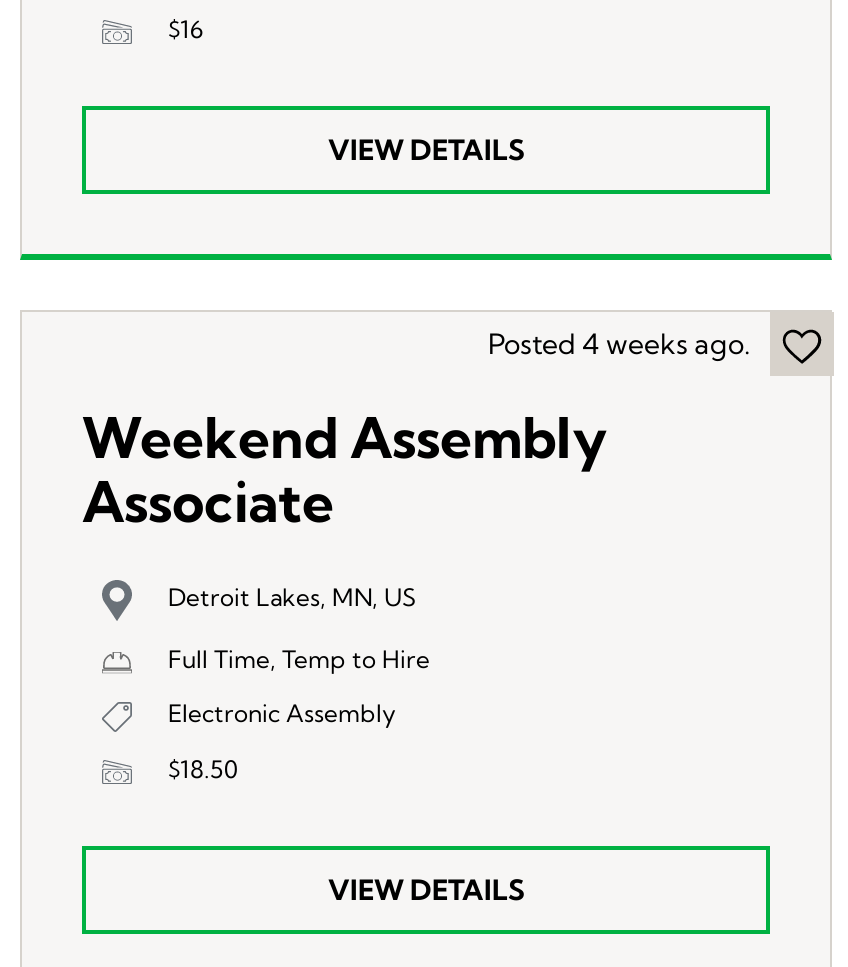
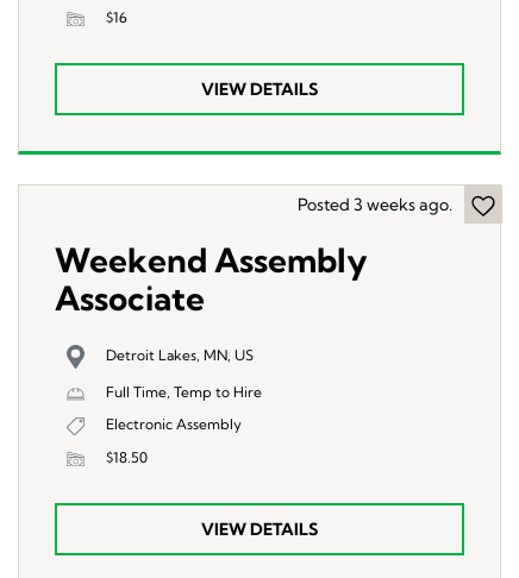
[488,326,750,362] Posted 4 weeks ago. -> [298,194,452,215] Posted 3 weeks ago.

